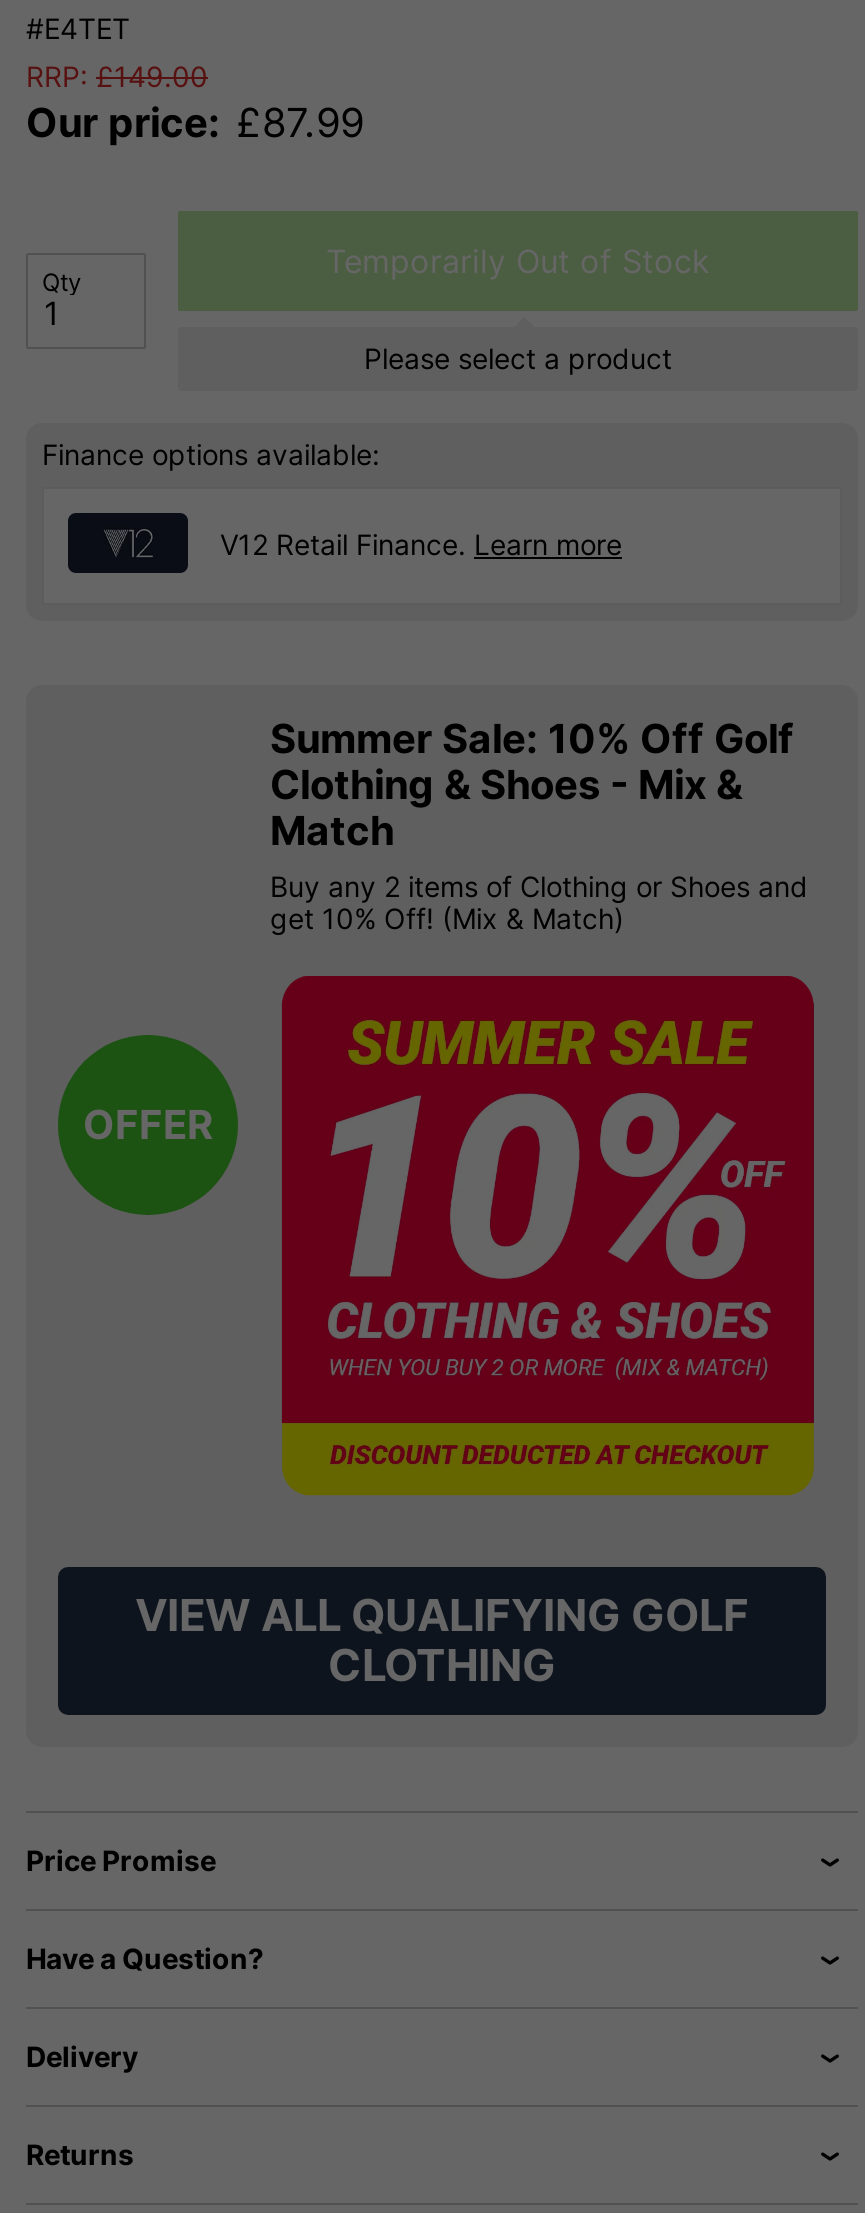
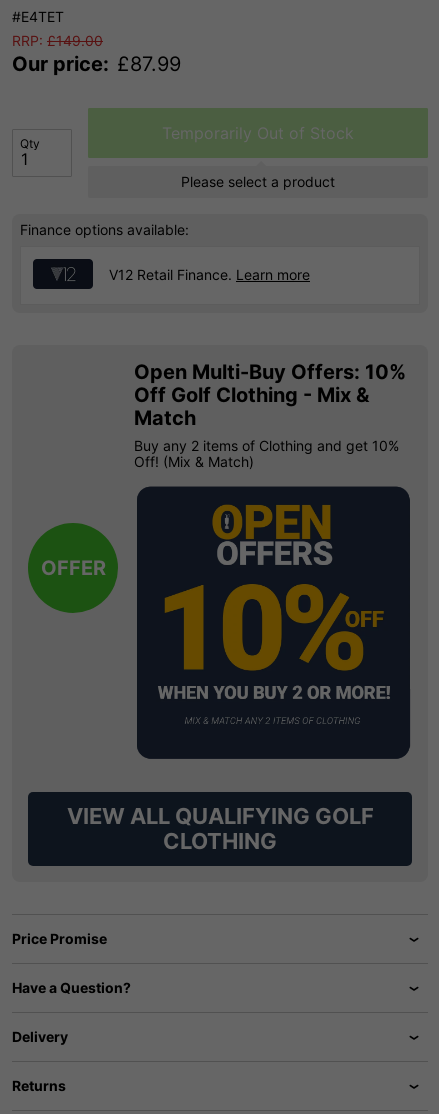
[270,714,794,808] Summer Sale: 10% Off Golf | Clothing & Shoes - Mix & -> [134,360,406,407] Open Multi-Buy Offers: 10% | Off Golf Clothing - Mix &
[270,868,808,934] Buy any 2 items of Clothing or Shoes and | get 10% Off! (Mix & Match) -> [134,437,399,470] Buy any 2 items of Clothing and get 10% | Off! (Mix & Match)
[276,967,822,1501] [image] -> [136,485,411,760] [image]

